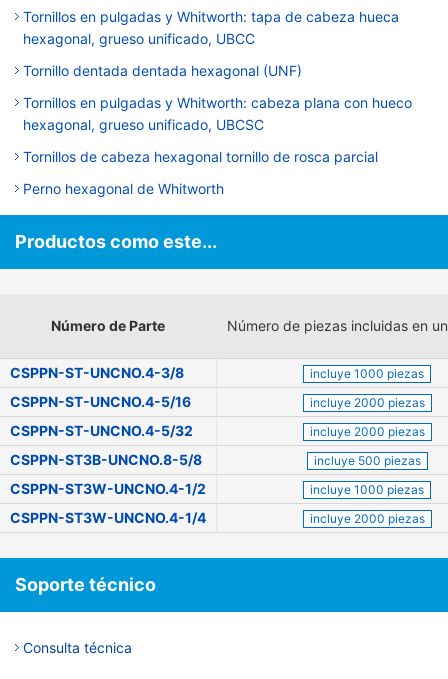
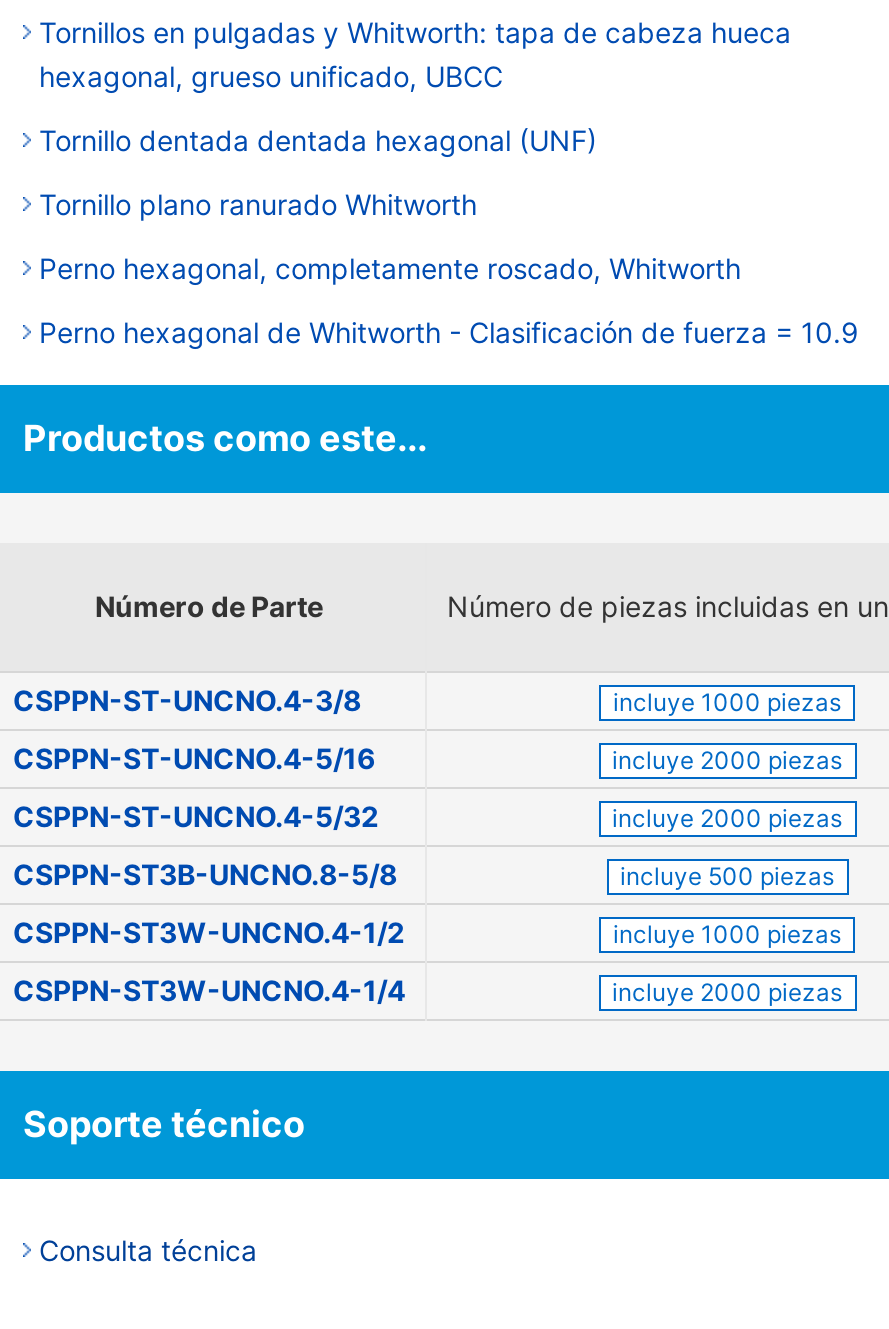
[23,94,412,133] Tornillos en pulgadas y Whitworth: cabeza plana con hueco | hexagonal, grueso unificado, UBCSC -> [39,187,477,221] Tornillo plano ranurado Whitworth
[23,148,378,165] Tornillos de cabeza hexagonal tornillo de rosca parcial -> [39,251,741,285] Perno hexagonal, completamente roscado, Whitworth
[23,180,224,197] Perno hexagonal de Whitworth -> [39,315,859,349] Perno hexagonal de Whitworth - Clasificación de fuerza = 10.9

